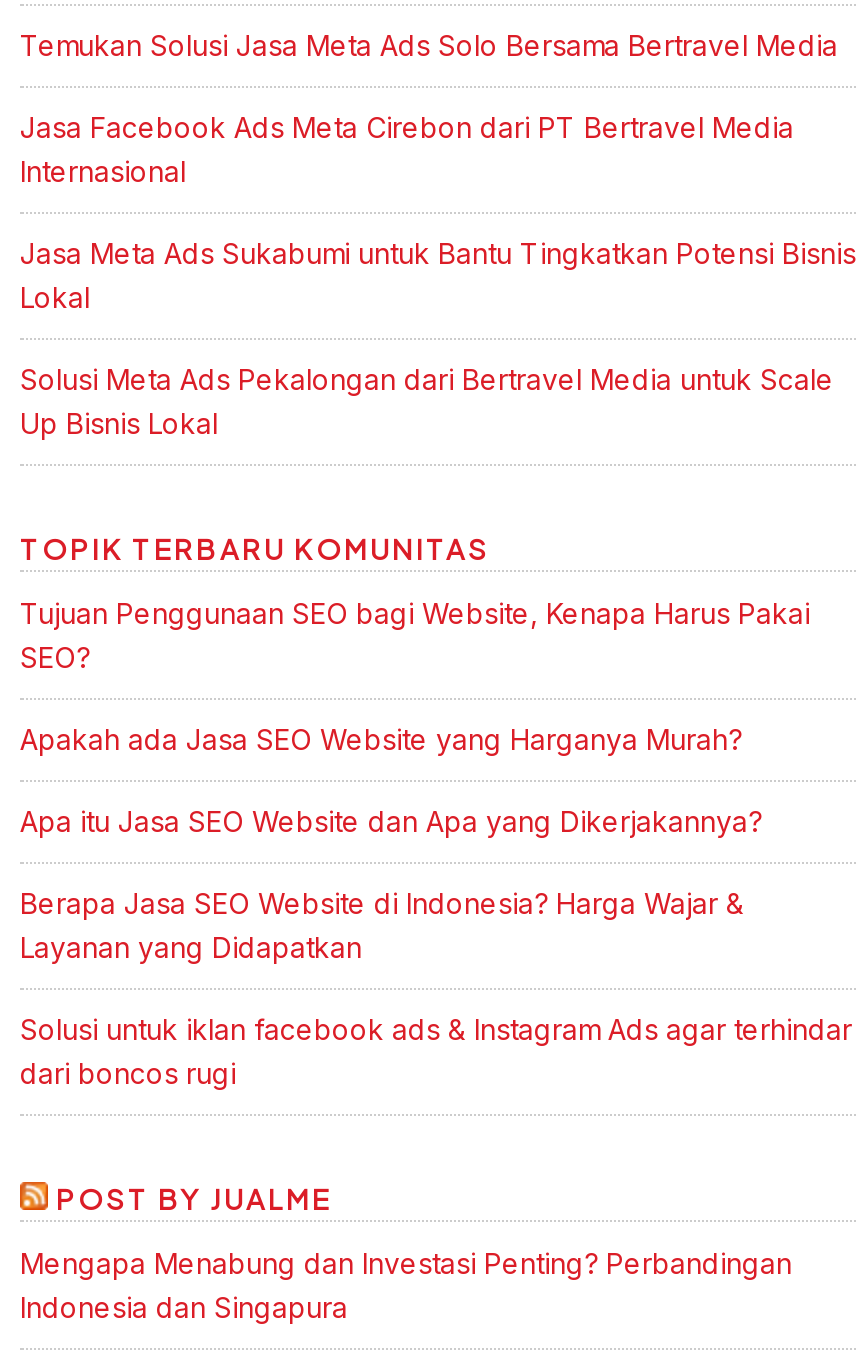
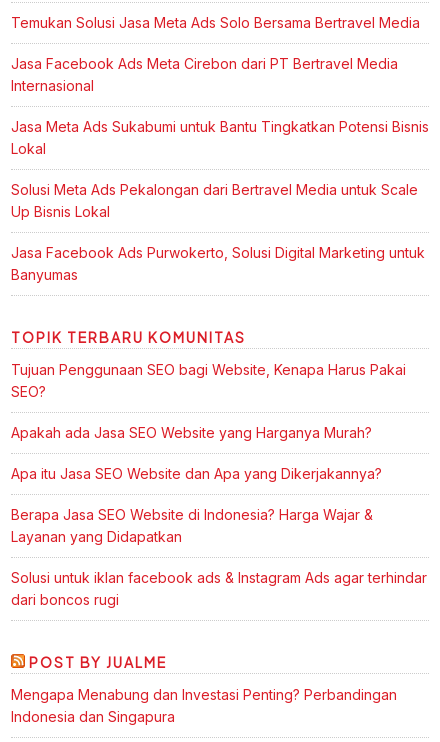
none -> [11,244,425,283] Jasa Facebook Ads Purwokerto, Solusi Digital Marketing untuk | Banyumas

